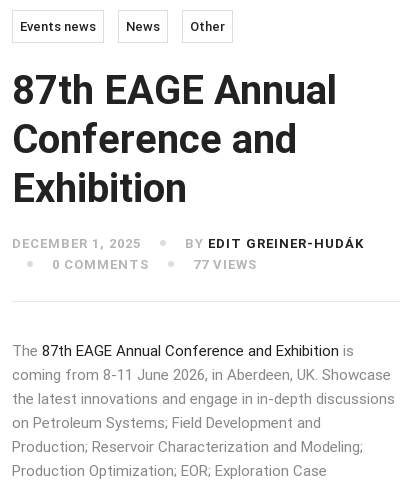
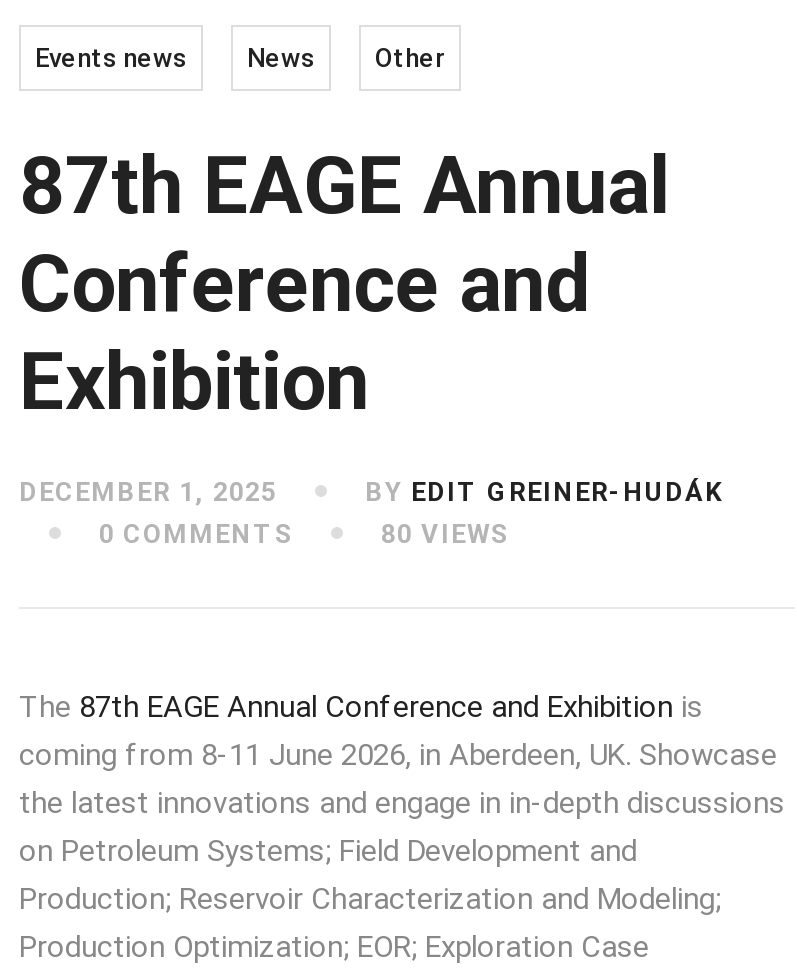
[189,257,257,272] 77 VIEWS -> [373,519,509,549] 80 VIEWS

